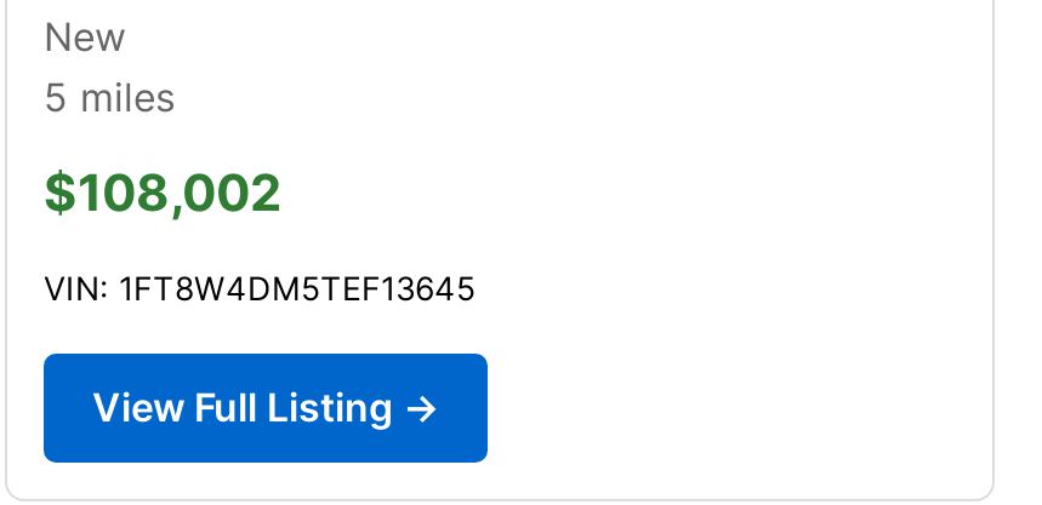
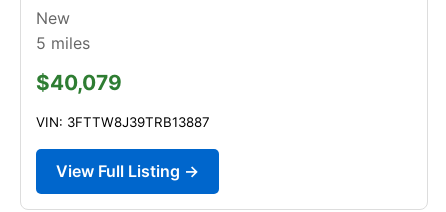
[44,162,281,223] $108,002 -> [36,70,122,95] $40,079
[44,269,476,307] VIN: 1FT8W4DM5TEF13645 -> [36,114,210,130] VIN: 3FTTW8J39TRB13887

